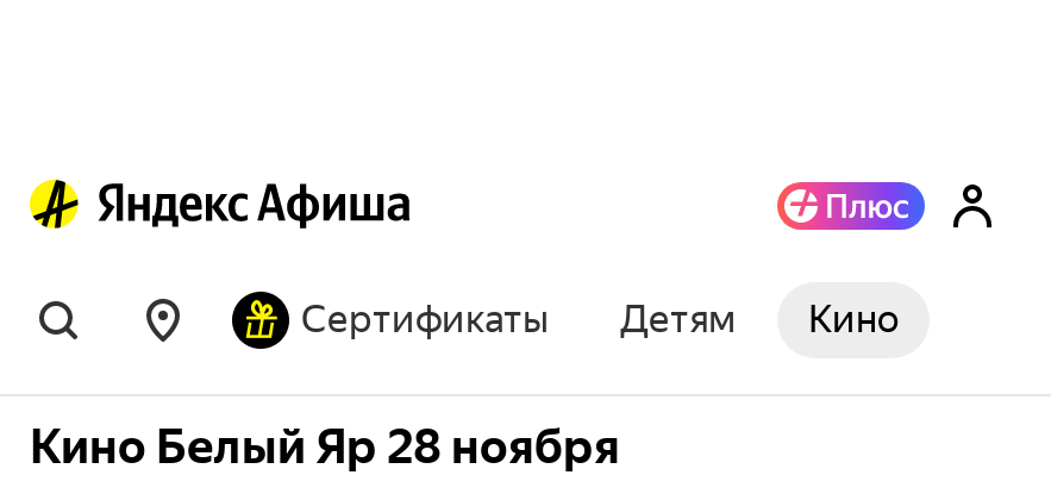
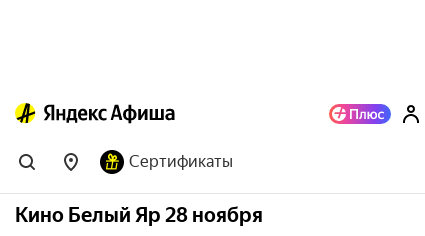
[620,296,899,342] Детям | Кино -> none

